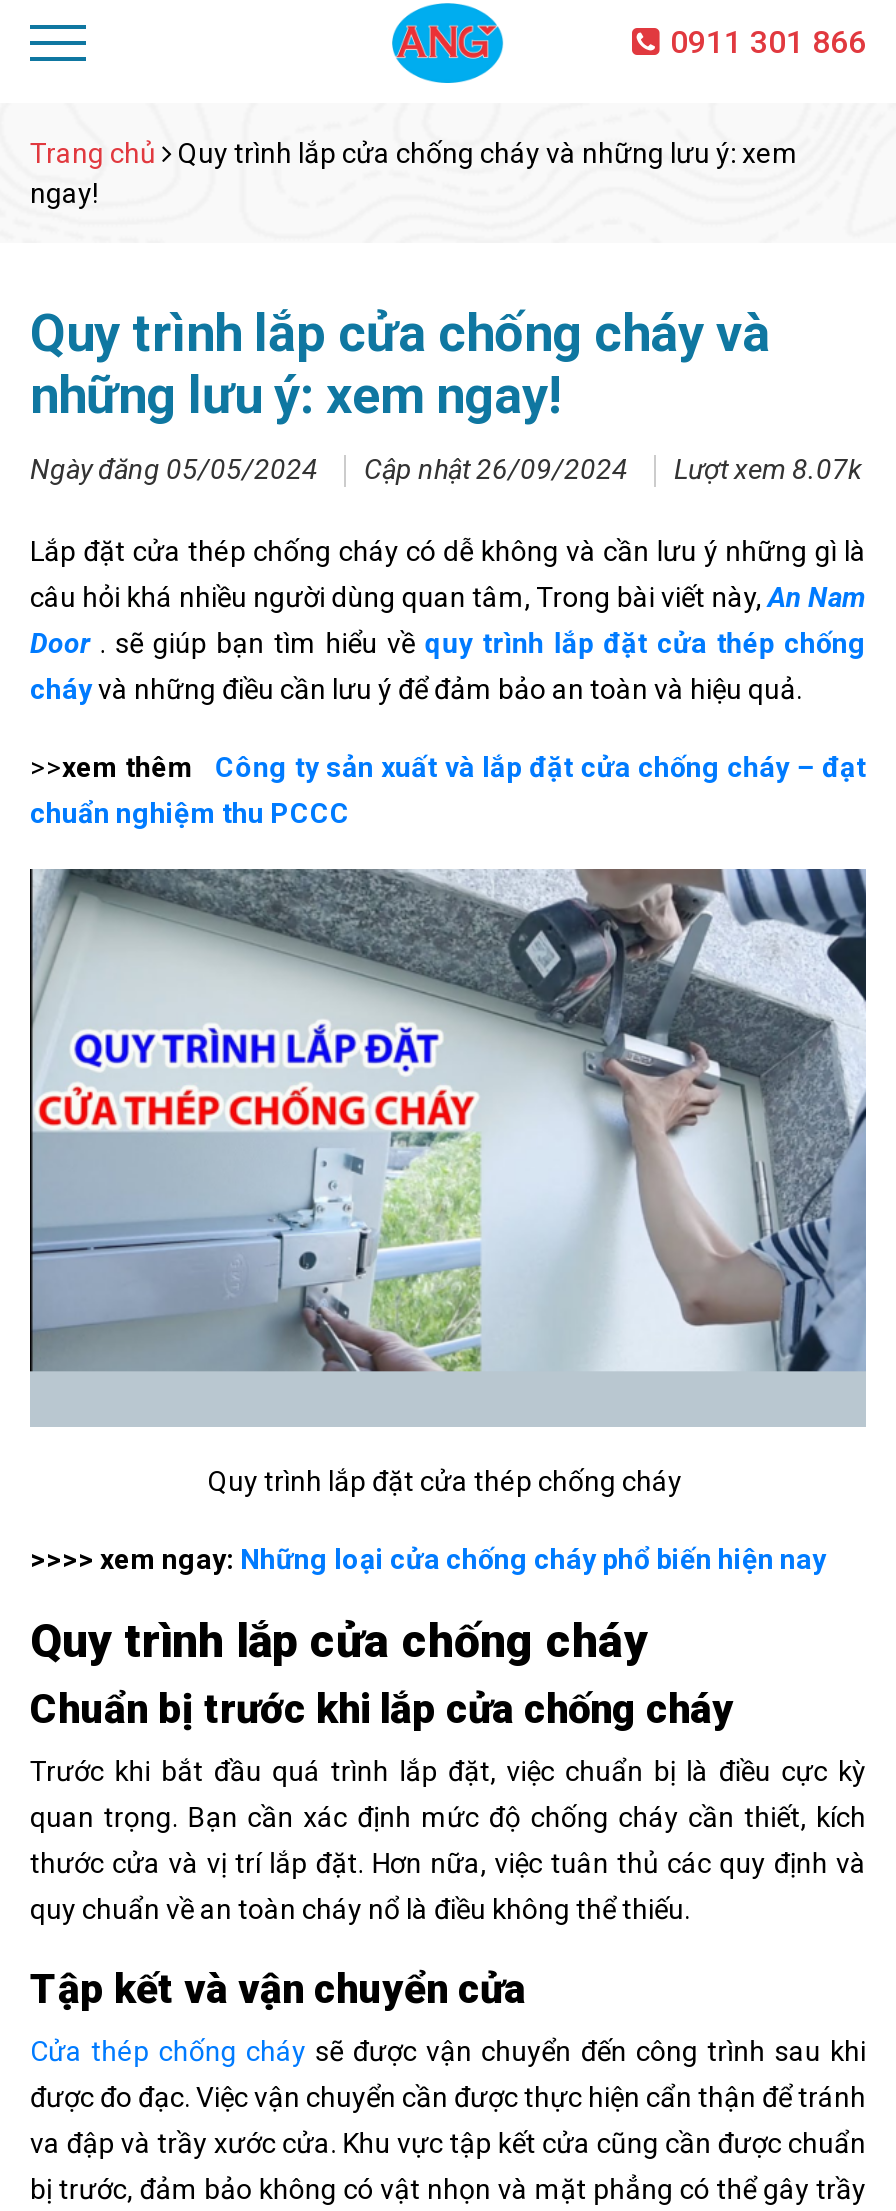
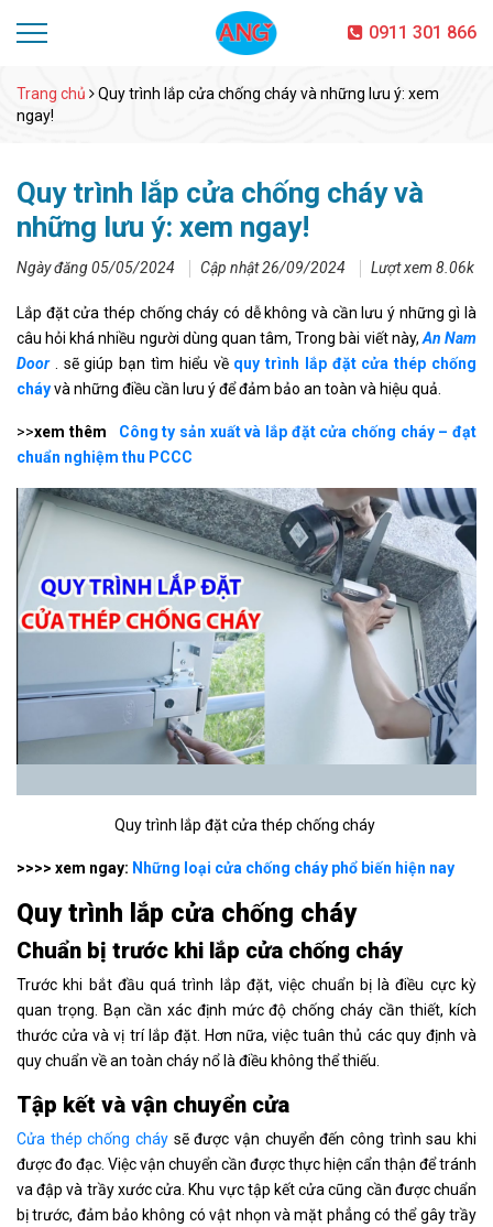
[30,454,862,486] Ngày đăng 05/05/2024 Cập nhật 26/09/2024 Lượt xem 8.07k -> [17,259,474,277] Ngày đăng 05/05/2024 Cập nhật 26/09/2024 Lượt xem 8.06k

